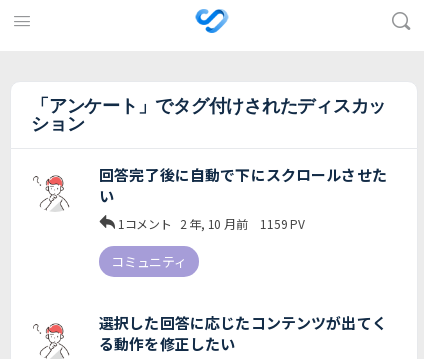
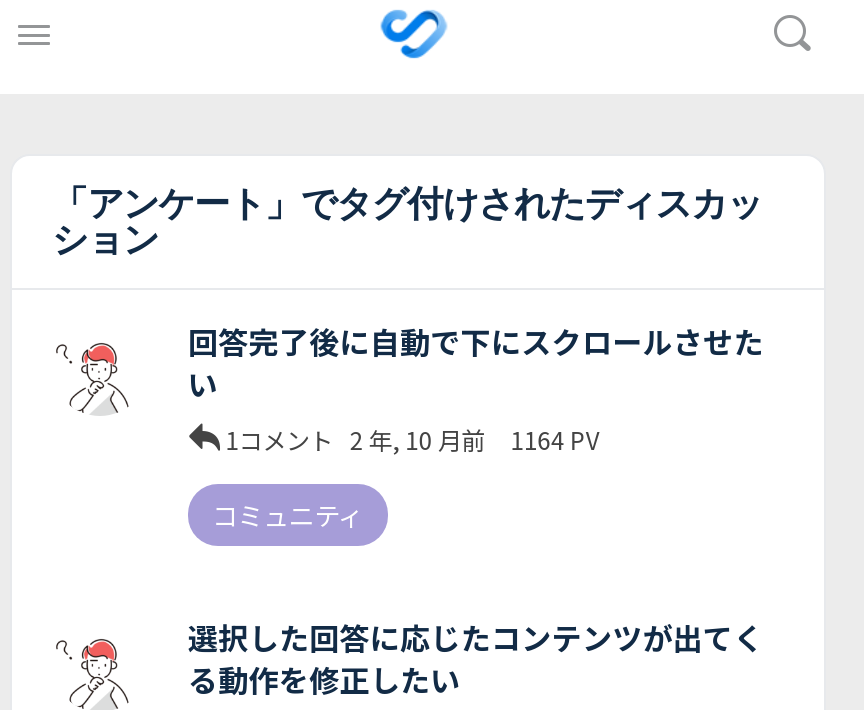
[118,215,305,232] 1コメント 2 年, 10 月前 1159 PV -> [226,422,599,456] 1コメント 2 年, 10 月前 1164 PV

